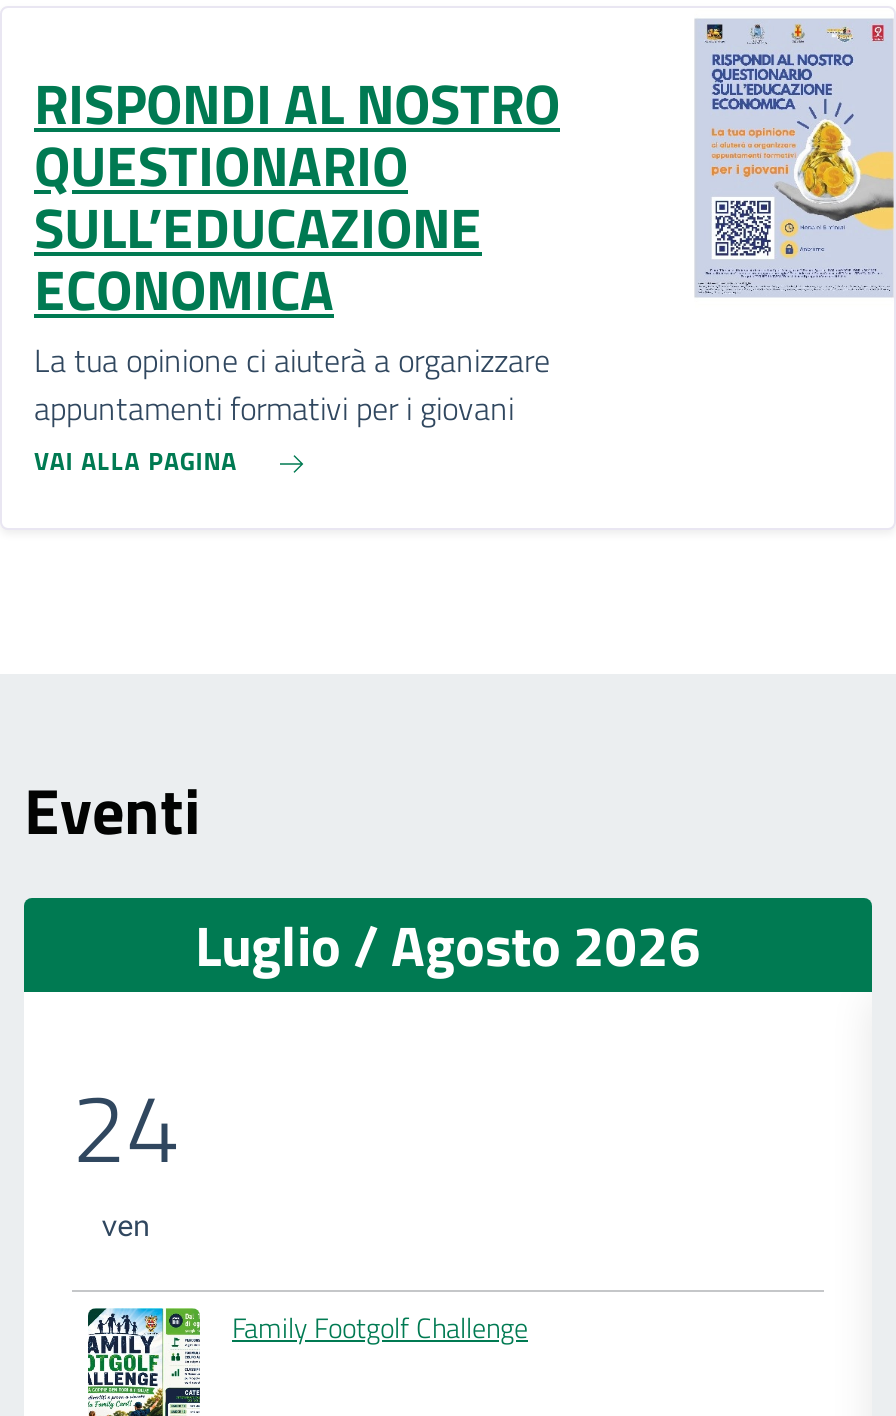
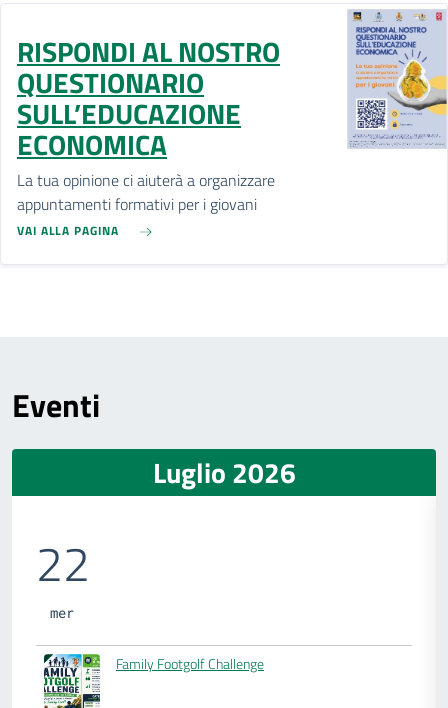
[195,902,701,988] Luglio / Agosto 2026 -> [152,451,295,494] Luglio 2026
[72,1054,180,1245] 24 | ven -> [36,527,90,622] 22 | mer

